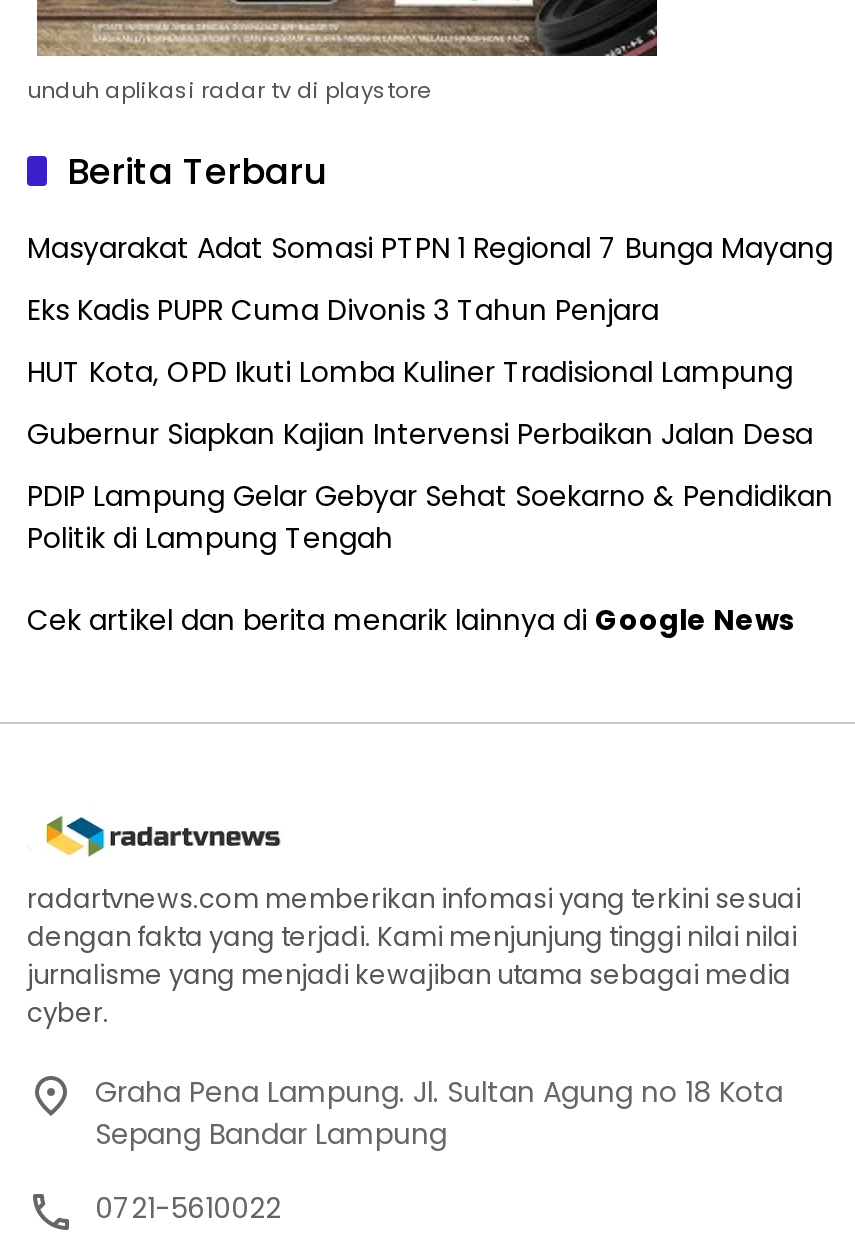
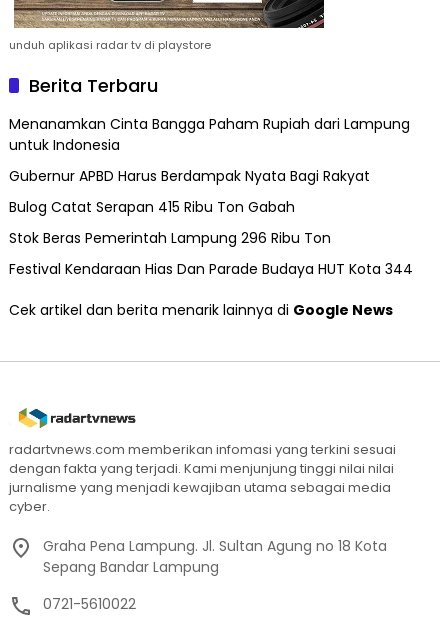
[27,228,833,268] Masyarakat Adat Somasi PTPN 1 Regional 7 Bunga Mayang -> [9,114,410,155] Menanamkan Cinta Bangga Paham Rupiah dari Lampung | untuk Indonesia
[27,290,659,330] Eks Kadis PUPR Cuma Divonis 3 Tahun Penjara -> [9,166,370,186] Gubernur APBD Harus Berdampak Nyata Bagi Rakyat
[27,352,793,392] HUT Kota, OPD Ikuti Lomba Kuliner Tradisional Lampung -> [9,197,295,217] Bulog Catat Serapan 415 Ribu Ton Gabah
[27,414,813,454] Gubernur Siapkan Kajian Intervensi Perbaikan Jalan Desa -> [9,228,331,248] Stok Beras Pemerintah Lampung 296 Ribu Ton
[27,476,833,558] PDIP Lampung Gelar Gebyar Sehat Soekarno & Pendidikan | Politik di Lampung Tengah -> [9,259,413,279] Festival Kendaraan Hias Dan Parade Budaya HUT Kota 344

